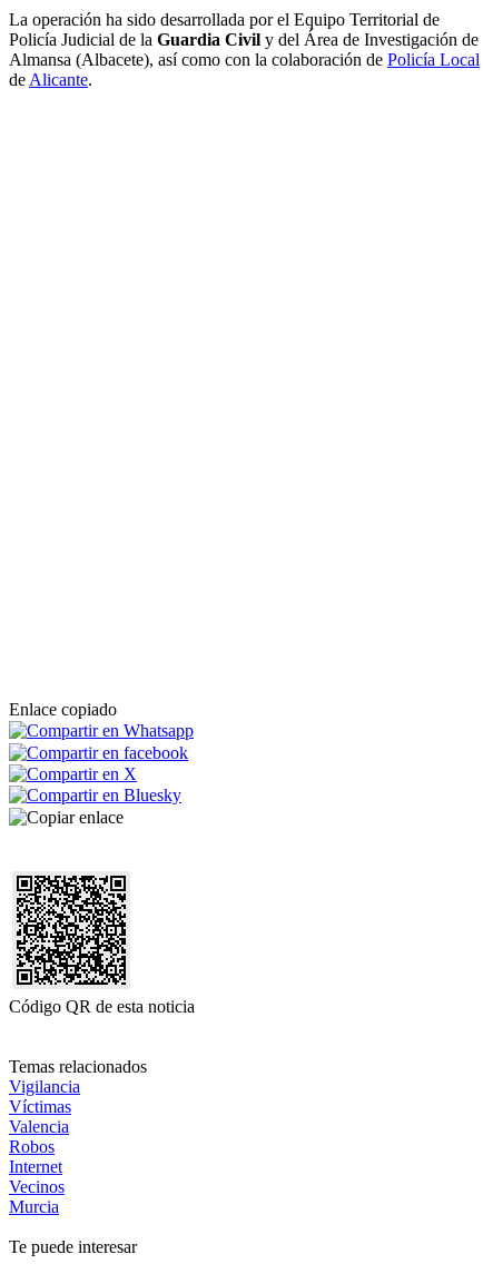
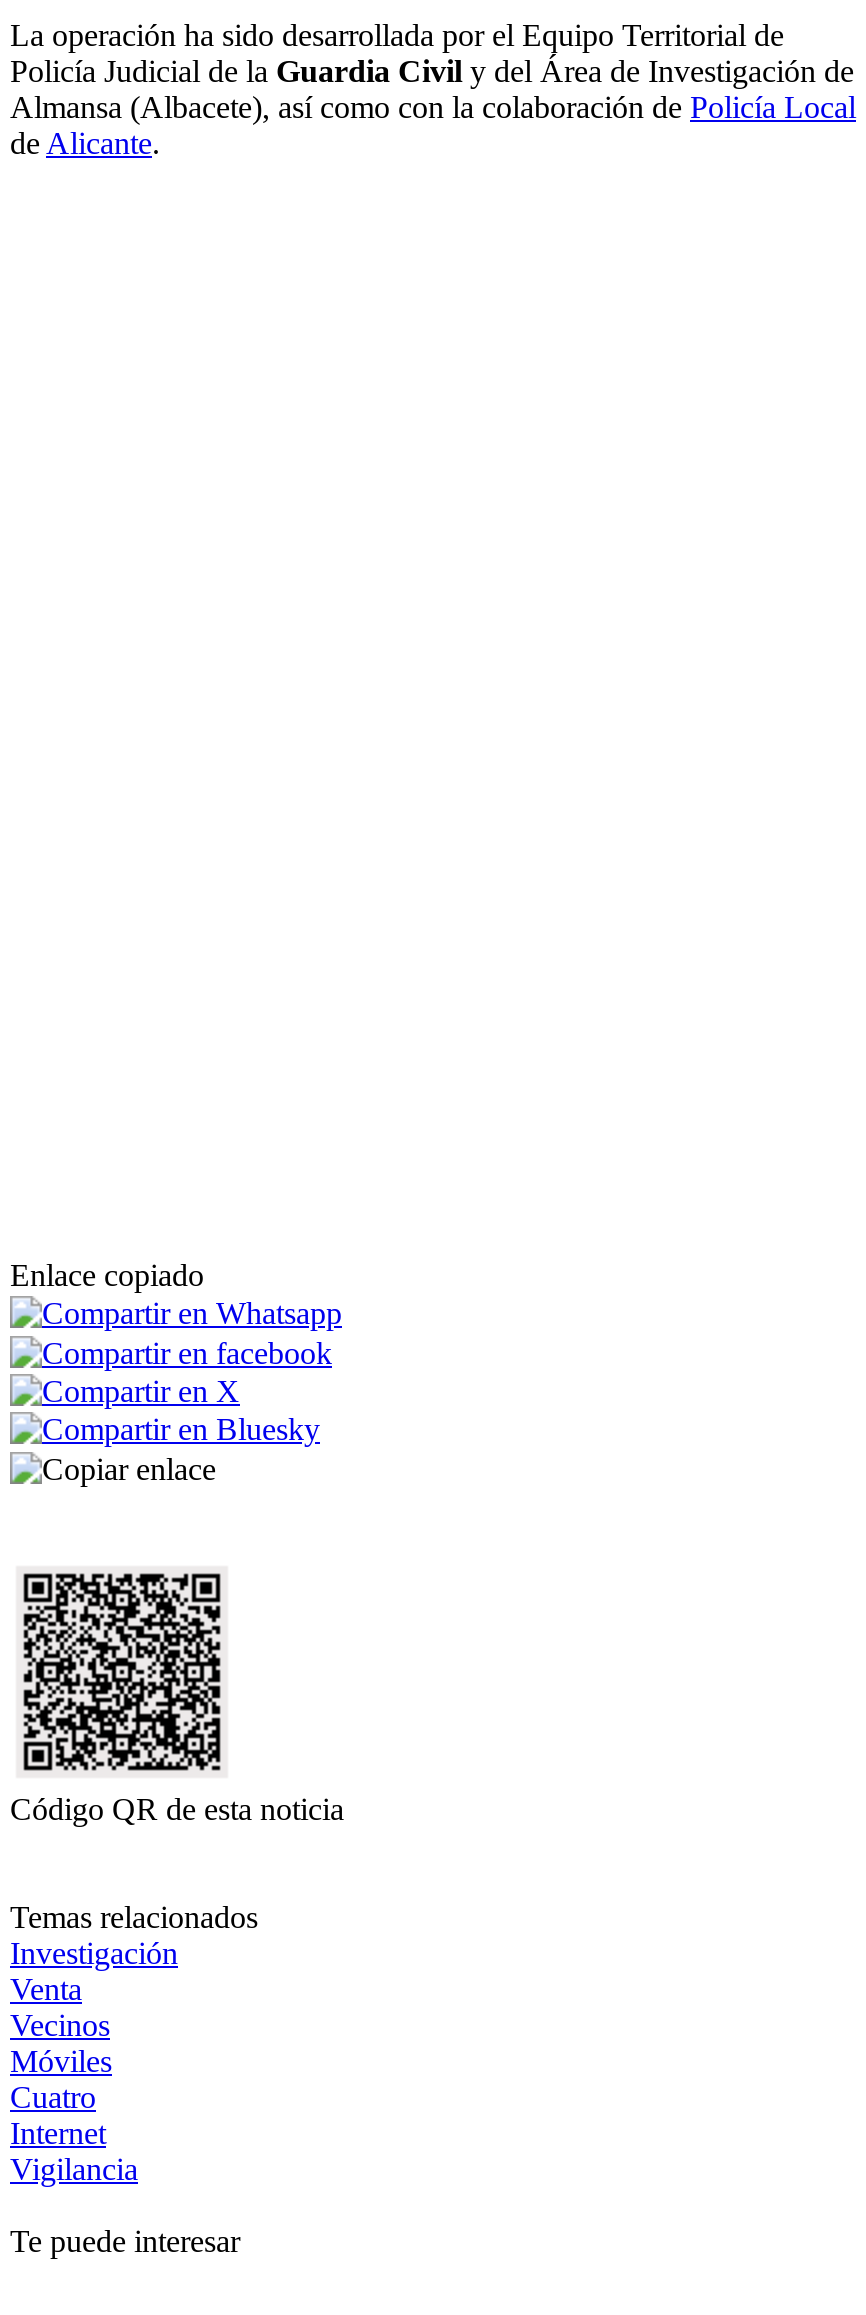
none -> [10,1935,178,2113] Investigación | Venta | Móviles | Cuatro
moved [9,1077,80,1096] -> [10,2151,138,2185]: Vigilancia
[9,1097,71,1216] Víctimas | Valencia | Robos | Murcia -> none
moved [9,1157,65,1196] -> [10,2007,110,2149]: Internet | Vecinos

